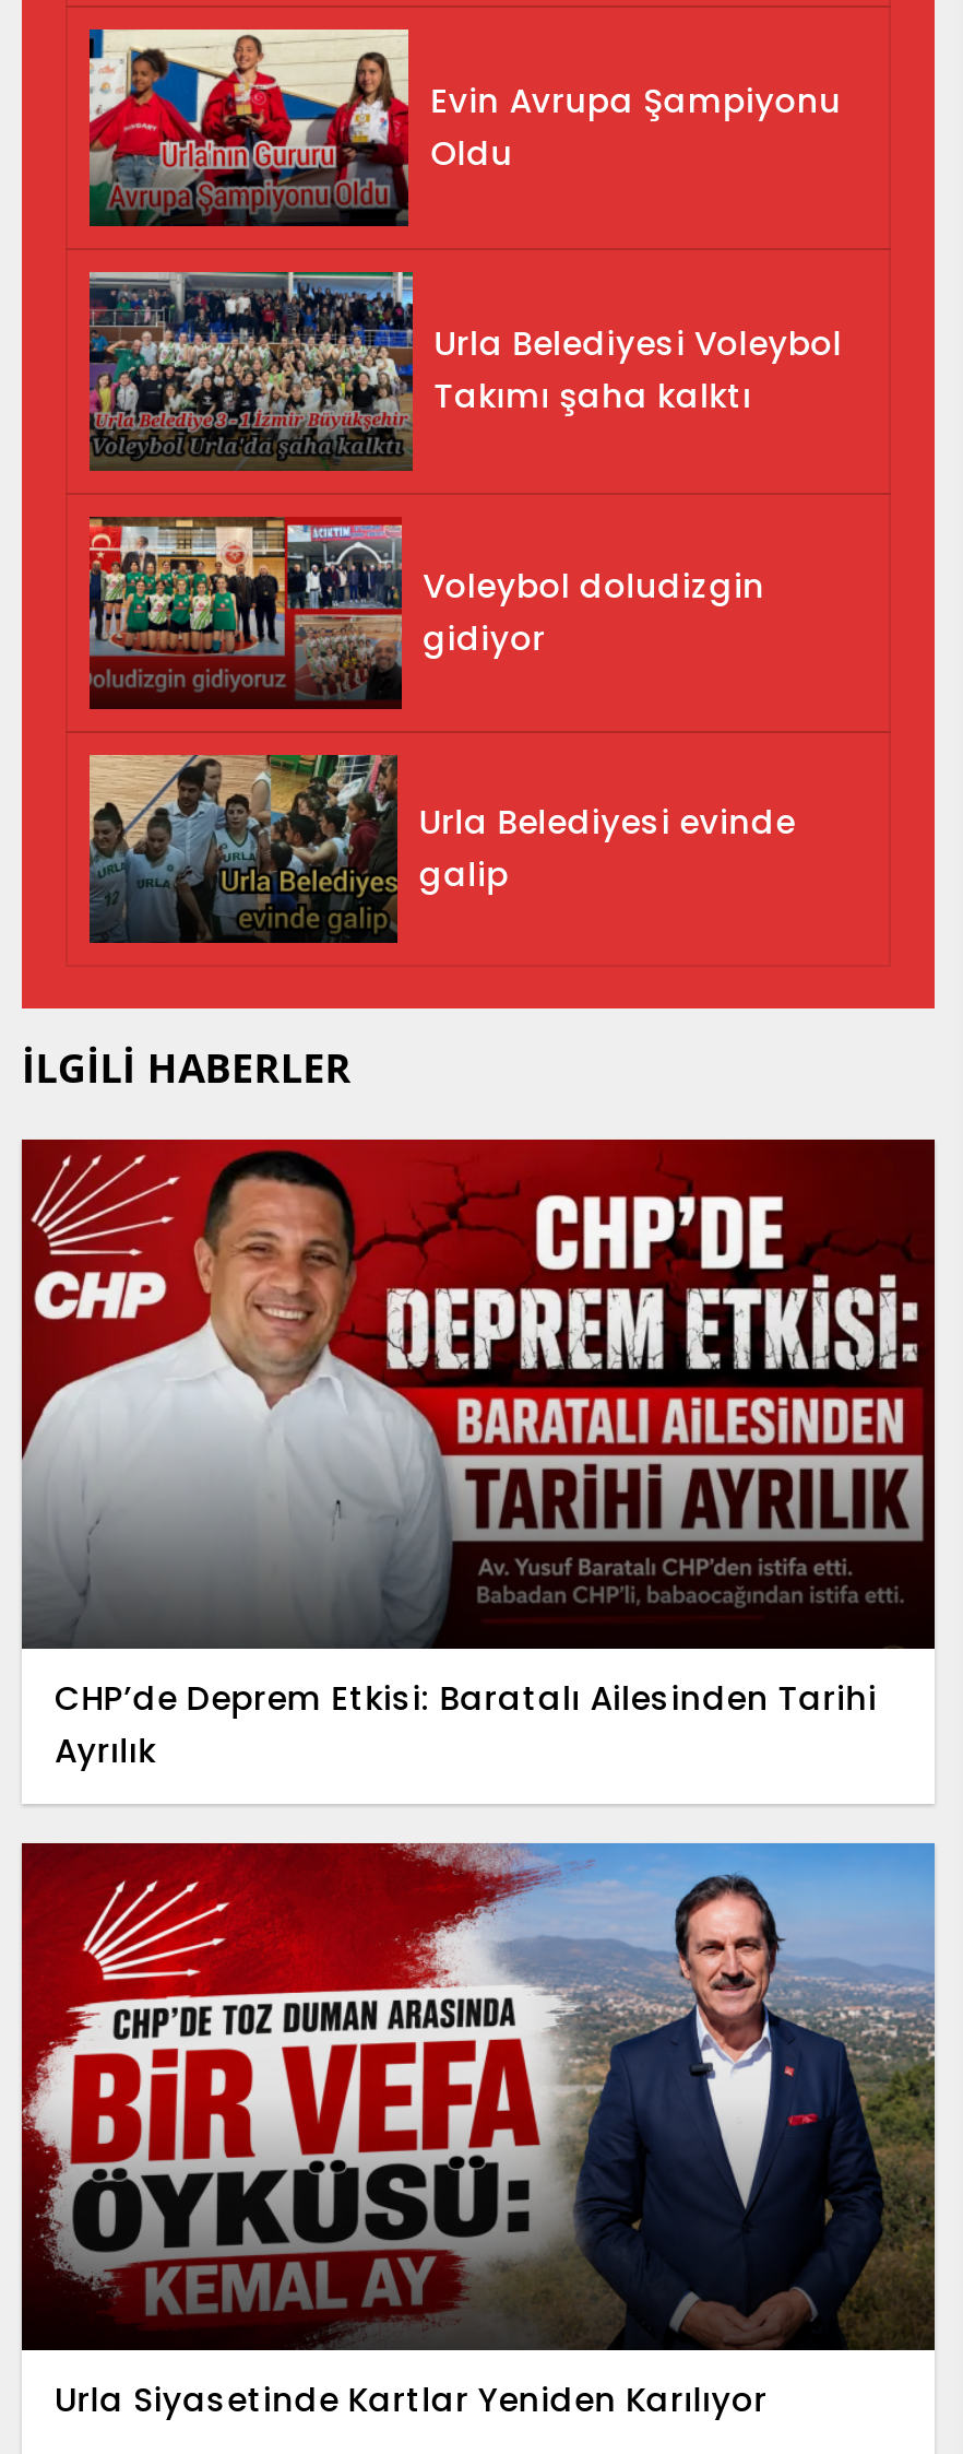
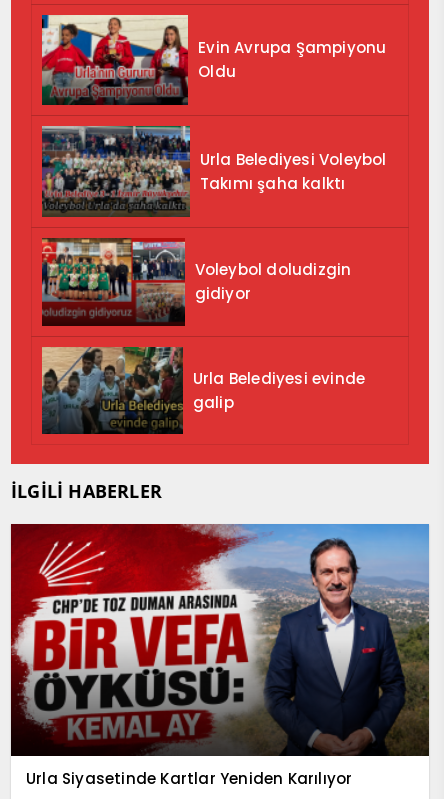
[20,1136,937,1773] [image] | CHP’de Deprem Etkisi: Baratalı Ailesinden Tarihi | Ayrılık -> none

